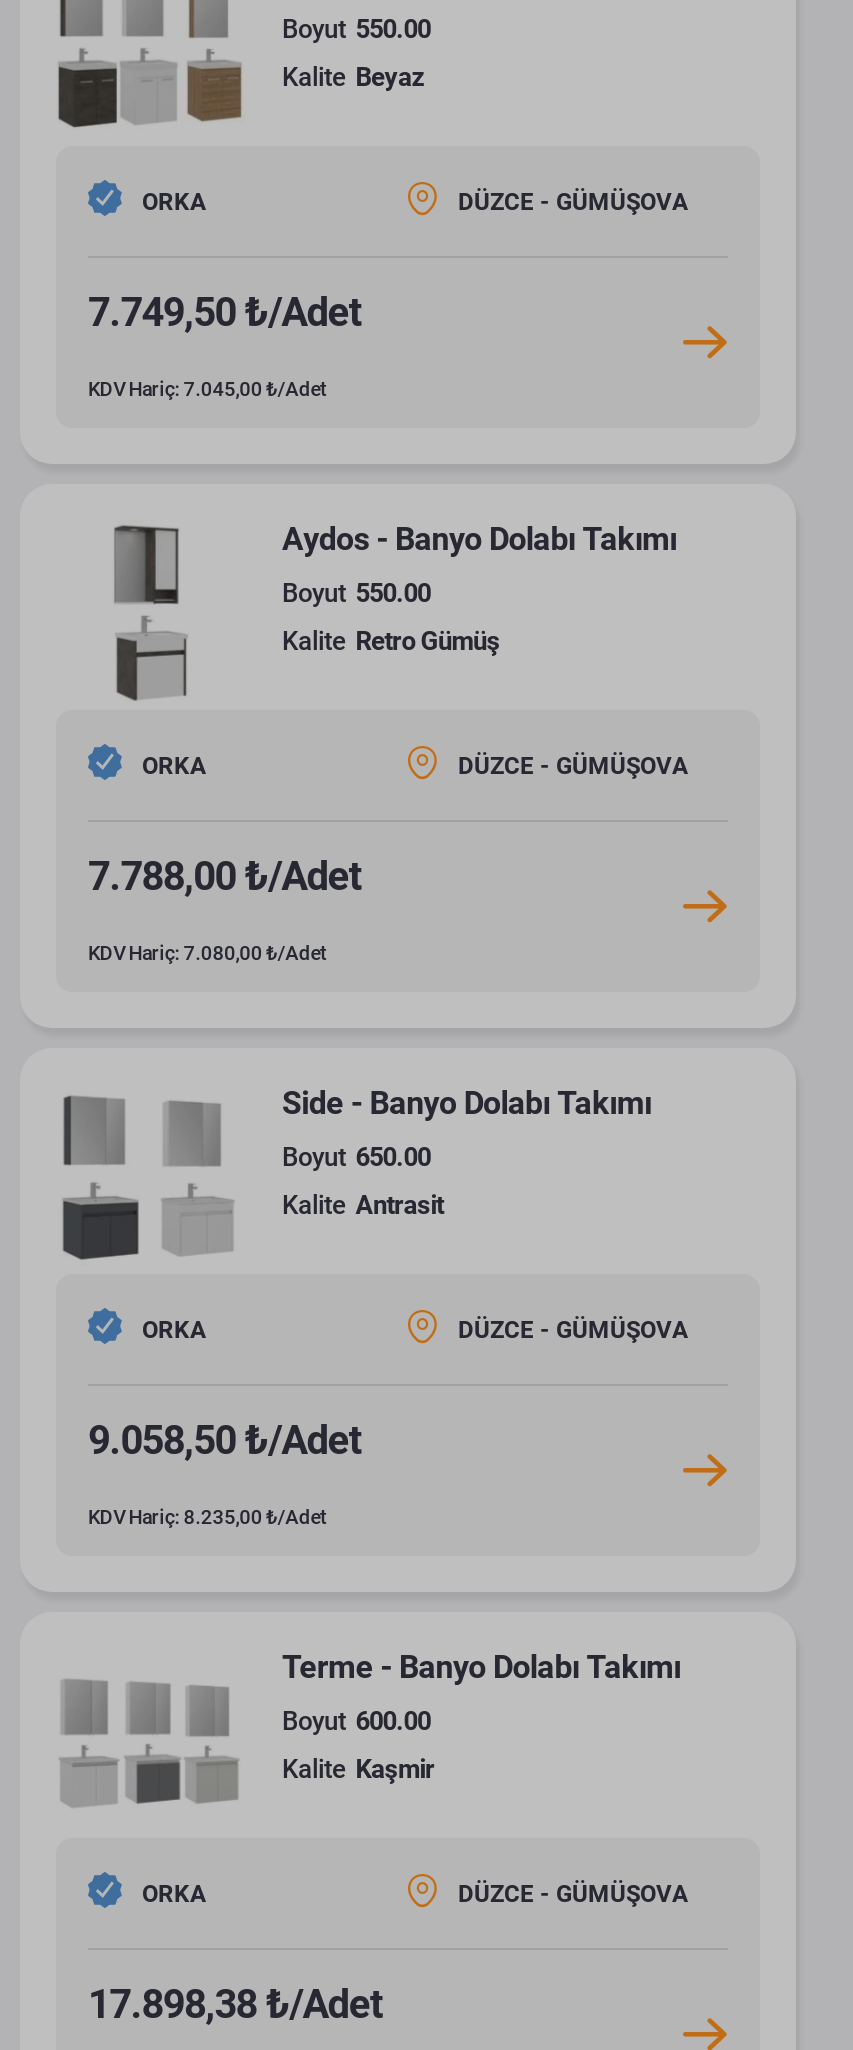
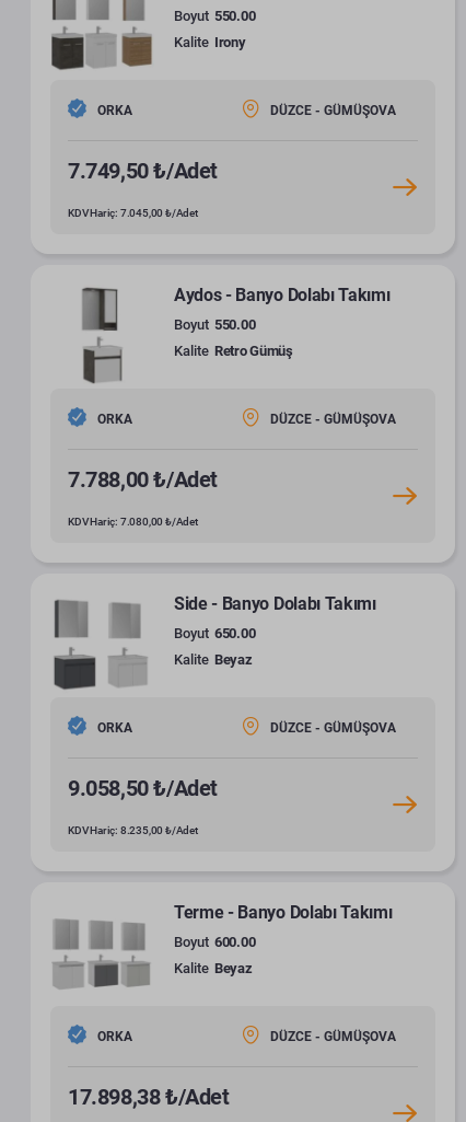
[282,62,425,92] Kalite Beyaz -> [174,34,246,50] Kalite Irony
[282,1190,444,1220] Kalite Antrasit -> [174,651,252,668] Kalite Beyaz
[282,1754,435,1784] Kalite Kaşmir -> [174,960,252,976] Kalite Beyaz

